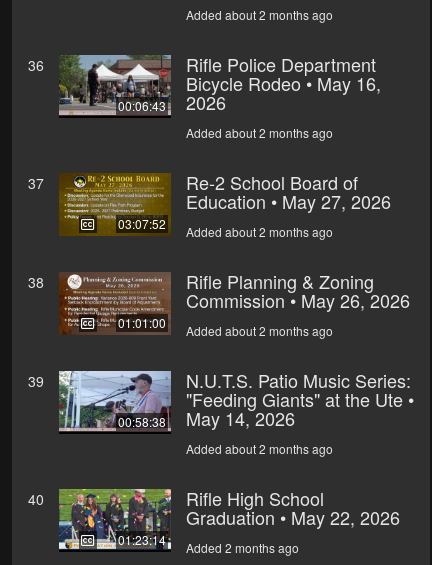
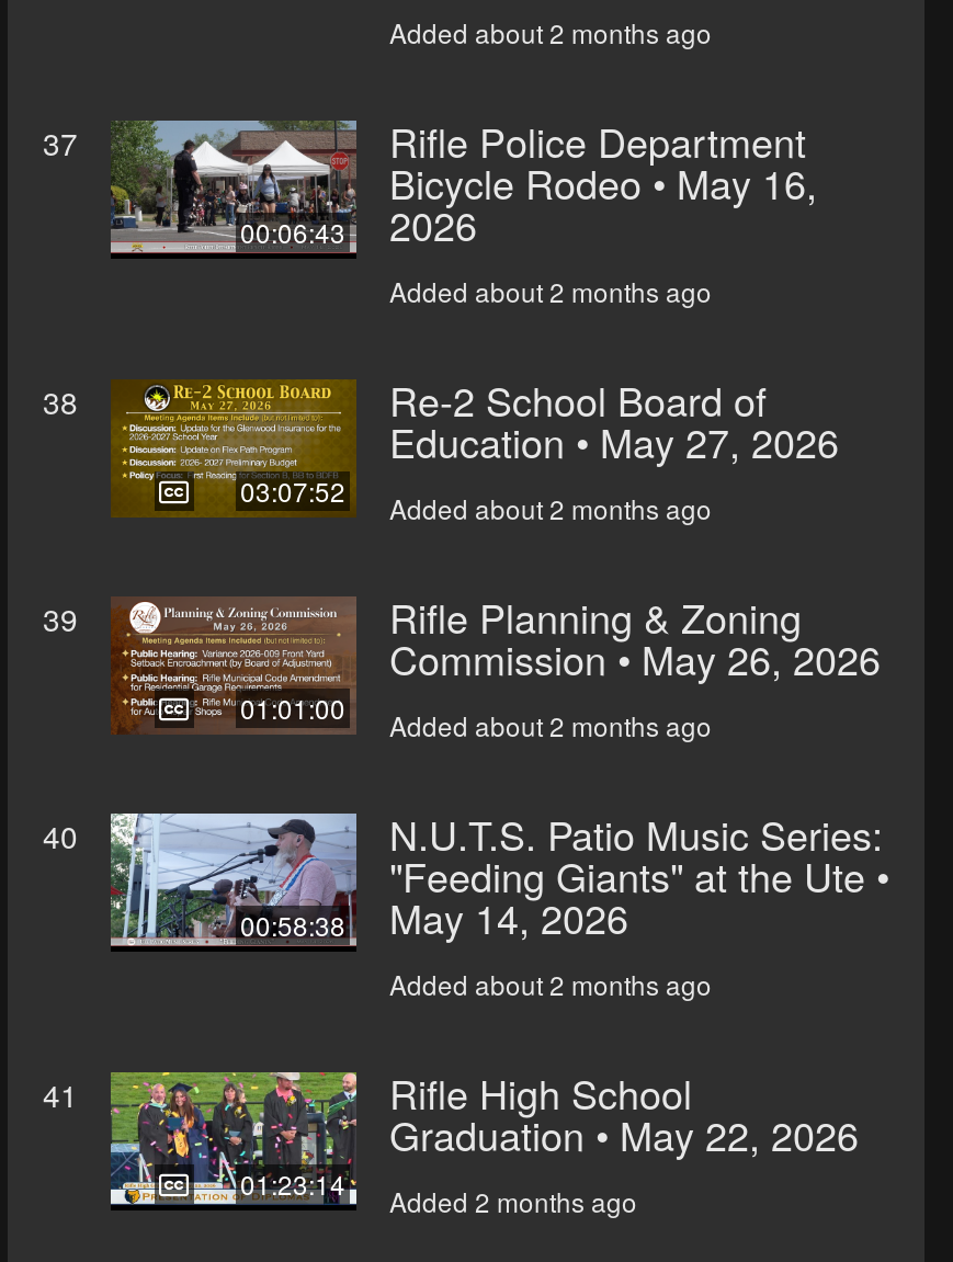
[28,55,44,75] 36 -> [43,121,78,165] 37
[28,173,44,193] 37 -> [43,380,78,423] 38
[28,272,44,292] 38 -> [43,597,78,641] 39
[28,371,44,391] 39 -> [43,814,78,858] 40
[28,489,44,509] 40 -> [43,1073,78,1116] 41

